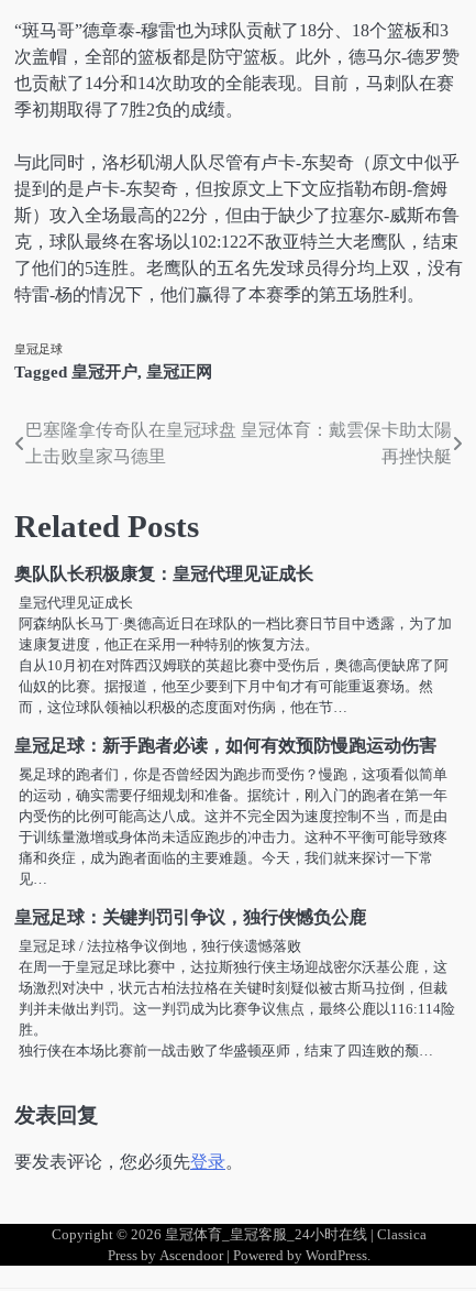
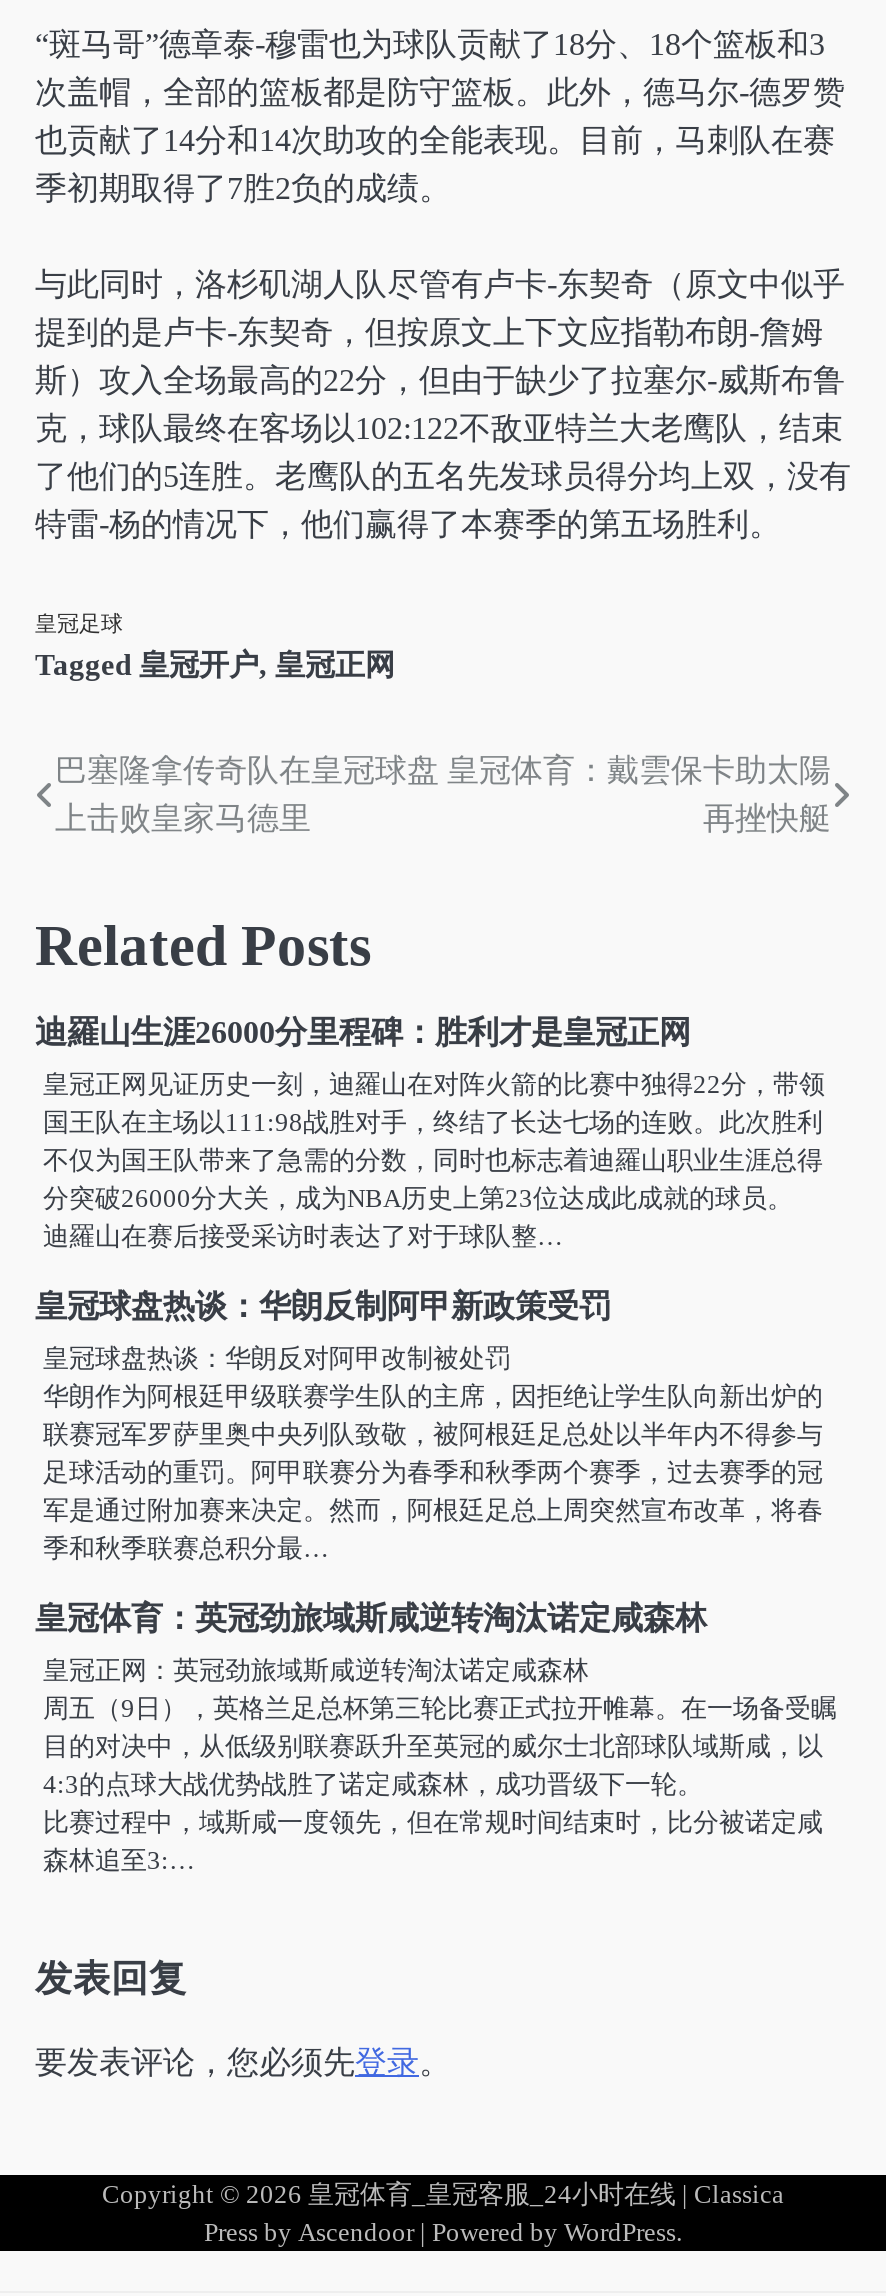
[14,564,313,583] 奥队队长积极康复：皇冠代理见证成长 -> [35,1014,691,1048] 迪羅山生涯26000分里程碑：胜利才是皇冠正网
[19,594,452,715] 皇冠代理见证成长 | 阿森纳队长马丁·奥德高近日在球队的一档比赛日节目中透露，为了加 | 速康复进度，他正在采用一种特别的恢复方法。 | 自从10月初在对阵西汉姆联的英超比赛中受伤后，奥德高便缺席了阿 | 仙奴的比赛。据报道，他至少要到下月中旬才有可能重返赛场。然 | 而，这位球队领袖以积极的态度面对伤病，他在节… -> [43,1068,825,1250] 皇冠正网见证历史一刻，迪羅山在对阵火箭的比赛中独得22分，带领 | 国王队在主场以111:98战胜对手，终结了长达七场的连败。此次胜利 | 不仅为国王队带来了急需的分数，同时也标志着迪羅山职业生涯总得 | 分突破26000分大关，成为NBA历史上第23位达成此成就的球员。 | 迪羅山在赛后接受采访时表达了对于球队整…
[14,736,436,754] 皇冠足球：新手跑者必读，如何有效预防慢跑运动伤害 -> [35,1288,611,1322] 皇冠球盘热谈：华朗反制阿甲新政策受罚
[19,765,447,887] 冕足球的跑者们，你是否曾经因为跑步而受伤？慢跑，这项看似简单 | 的运动，确实需要仔细规划和准备。据统计，刚入门的跑者在第一年 | 内受伤的比例可能高达八成。这并不完全因为速度控制不当，而是由 | 于训练量激增或身体尚未适应跑步的冲击力。这种不平衡可能导致疼 | 痛和炎症，成为跑者面临的主要难题。今天，我们就来探讨一下常 | 见… -> [43,1342,823,1562] 皇冠球盘热谈：华朗反对阿甲改制被处罚 | 华朗作为阿根廷甲级联赛学生队的主席，因拒绝让学生队向新出炉的 | 联赛冠军罗萨里奥中央列队致敬，被阿根廷足总处以半年内不得参与 | 足球活动的重罚。阿甲联赛分为春季和秋季两个赛季，过去赛季的冠 | 军是通过附加赛来决定。然而，阿根廷足总上周突然宣布改革，将春 | 季和秋季联赛总积分最…
[14,907,366,926] 皇冠足球：关键判罚引争议，独行侠憾负公鹿 -> [35,1600,707,1634] 皇冠体育：英冠劲旅域斯咸逆转淘汰诺定咸森林
[19,937,455,1058] 皇冠足球 / 法拉格争议倒地，独行侠遗憾落败 | 在周一于皇冠足球比赛中，达拉斯独行侠主场迎战密尔沃基公鹿，这 | 场激烈对决中，状元古柏法拉格在关键时刻疑似被古斯马拉倒，但裁 | 判并未做出判罚。这一判罚成为比赛争议焦点，最终公鹿以116:114险 | 胜。 | 独行侠在本场比赛前一战击败了华盛顿巫师，结束了四连败的颓… -> [43,1654,837,1874] 皇冠正网：英冠劲旅域斯咸逆转淘汰诺定咸森林 | 周五（9日），英格兰足总杯第三轮比赛正式拉开帷幕。在一场备受瞩 | 目的对决中，从低级别联赛跃升至英冠的威尔士北部球队域斯咸，以 | 4:3的点球大战优势战胜了诺定咸森林，成功晋级下一轮。 | 比赛过程中，域斯咸一度领先，但在常规时间结束时，比分被诺定咸 | 森林追至3:…

